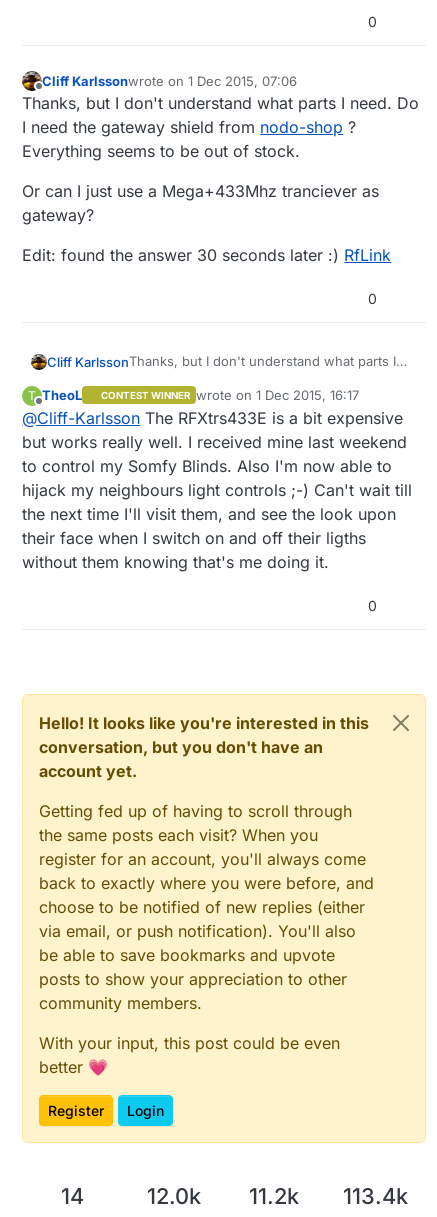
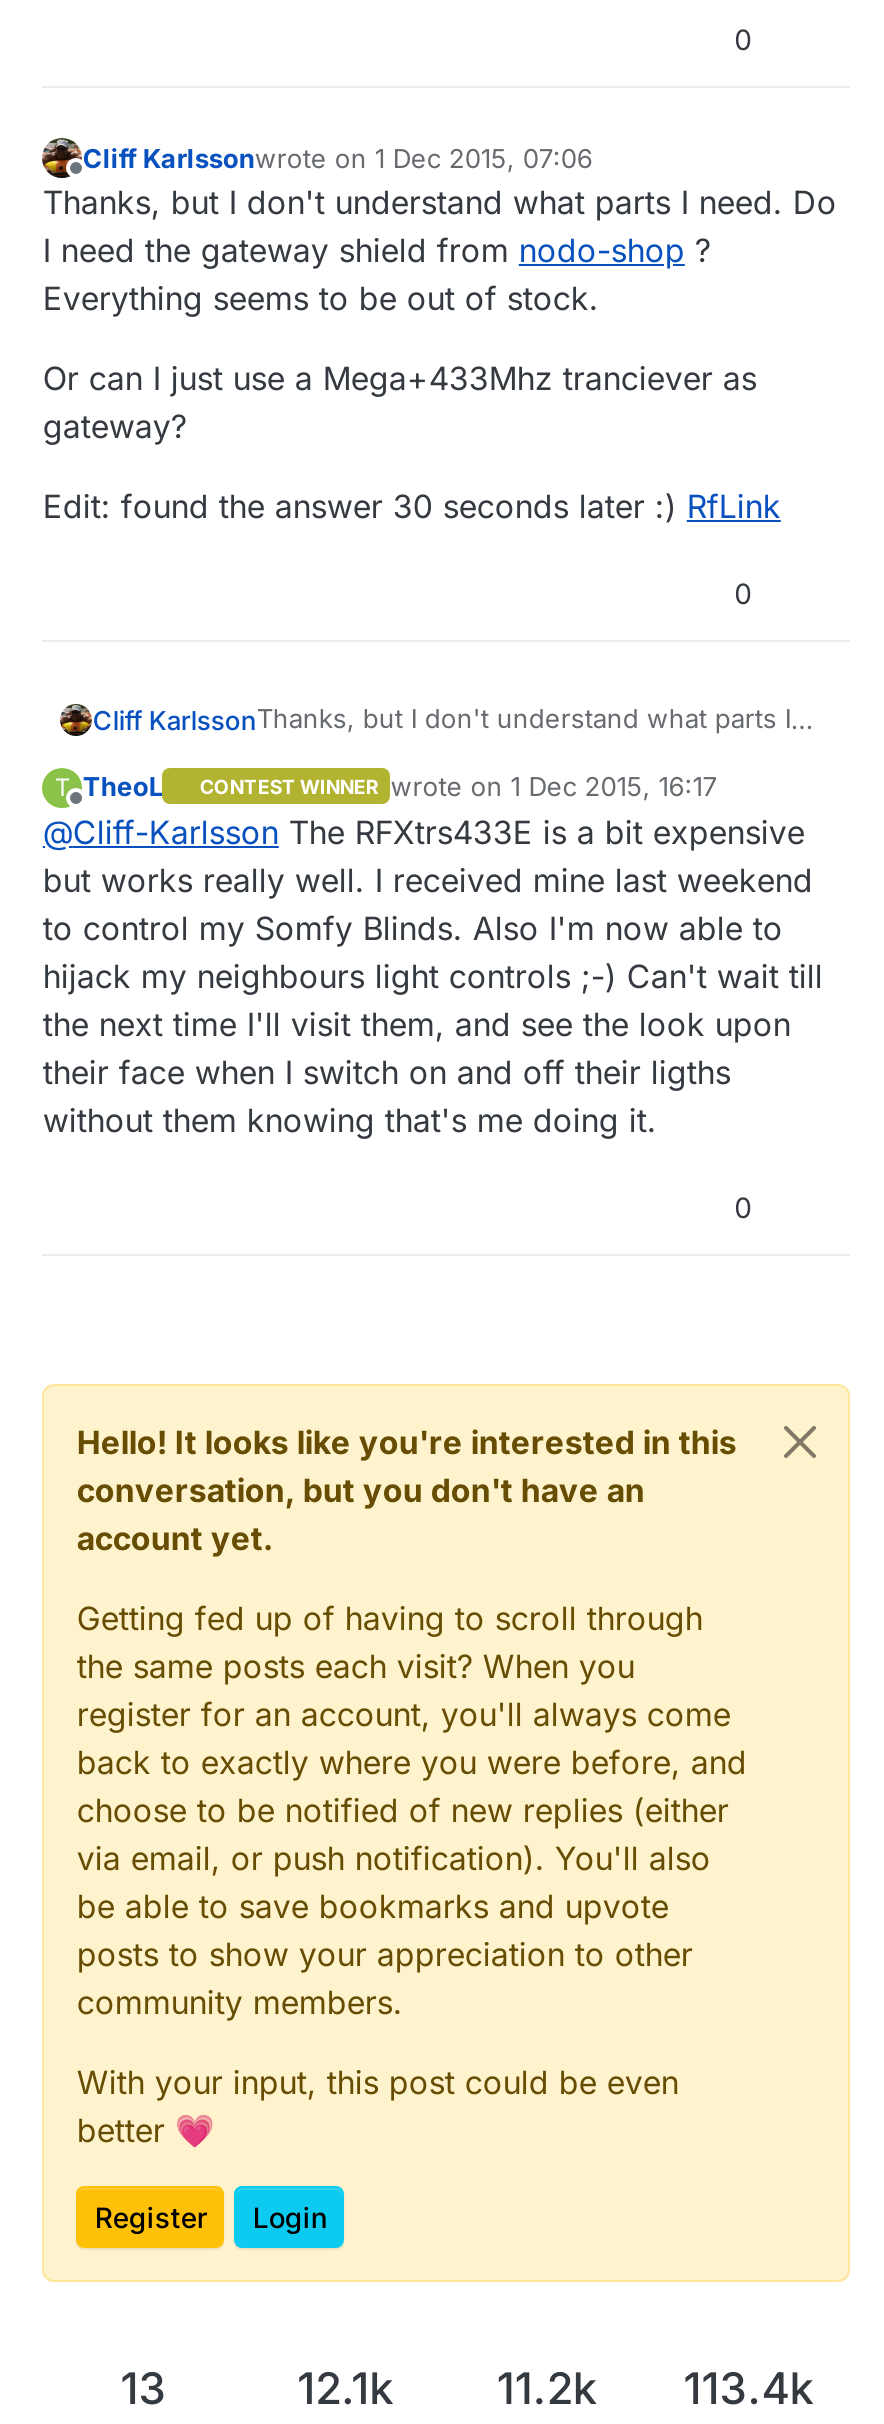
[61,1183,84,1209] 14 -> [121,2362,167,2414] 13
[147,1183,408,1209] 12.0k 11.2k 113.4k -> [297,2362,813,2414] 12.1k 11.2k 113.4k

